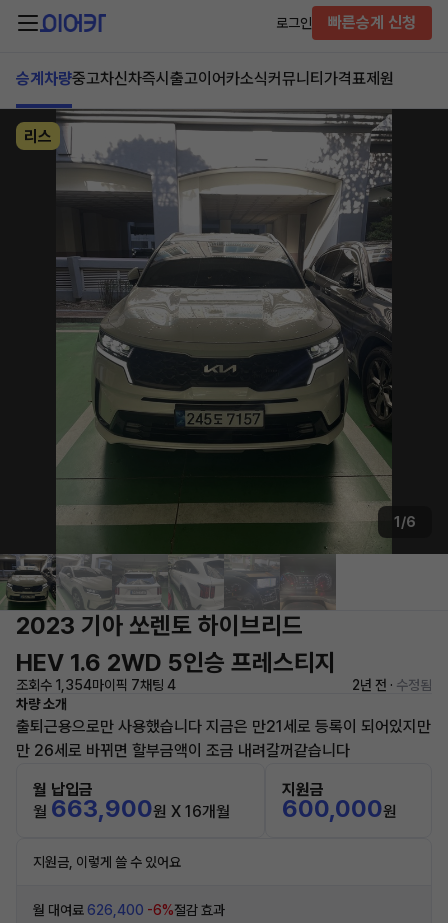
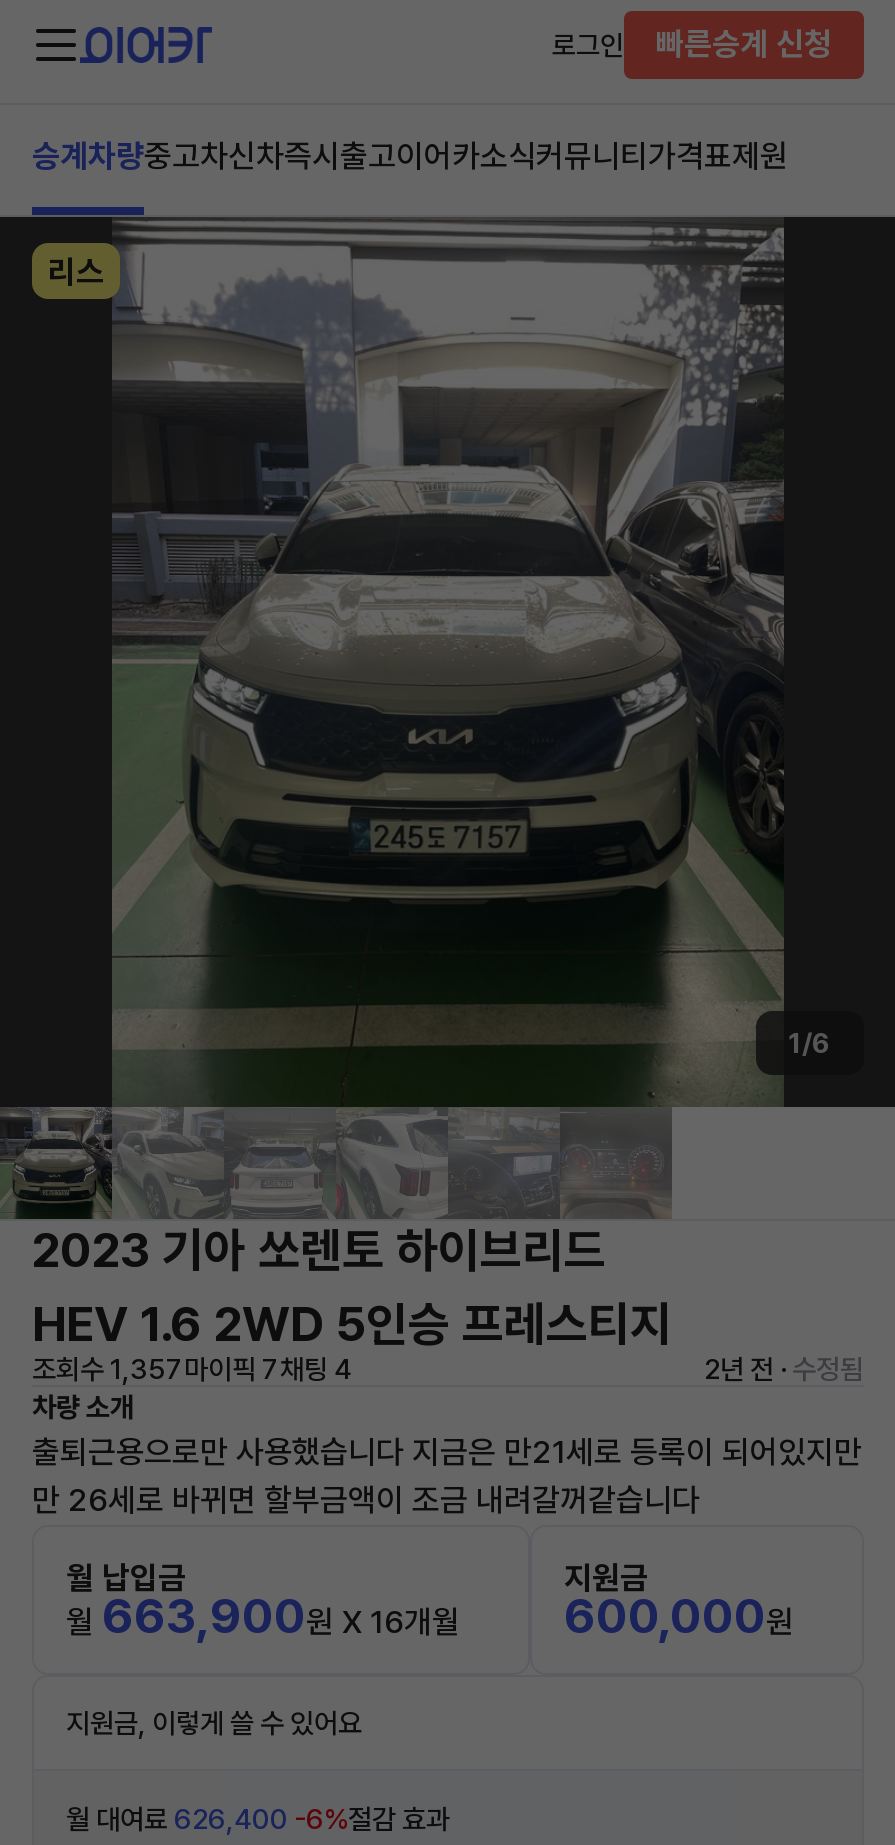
[16,677,176,693] 조회수 1,354 마이픽 7채팅 4 -> [32,1353,352,1385] 조회수 1,357 마이픽 7채팅 4

